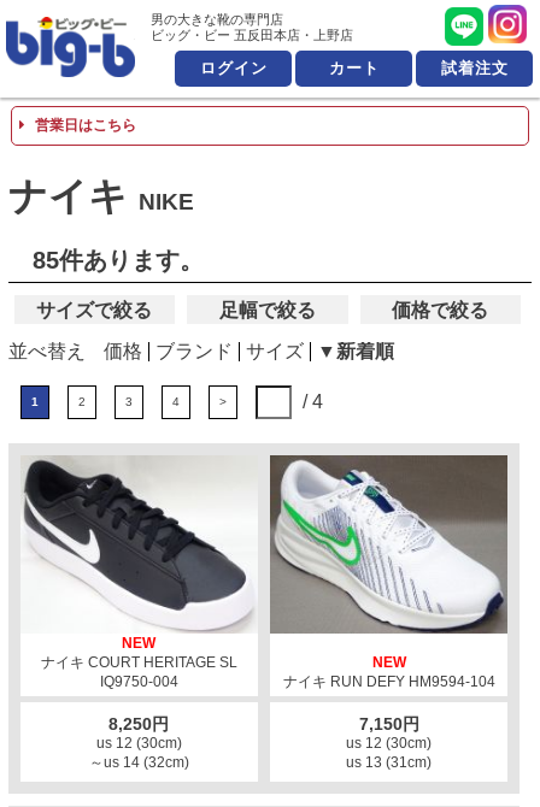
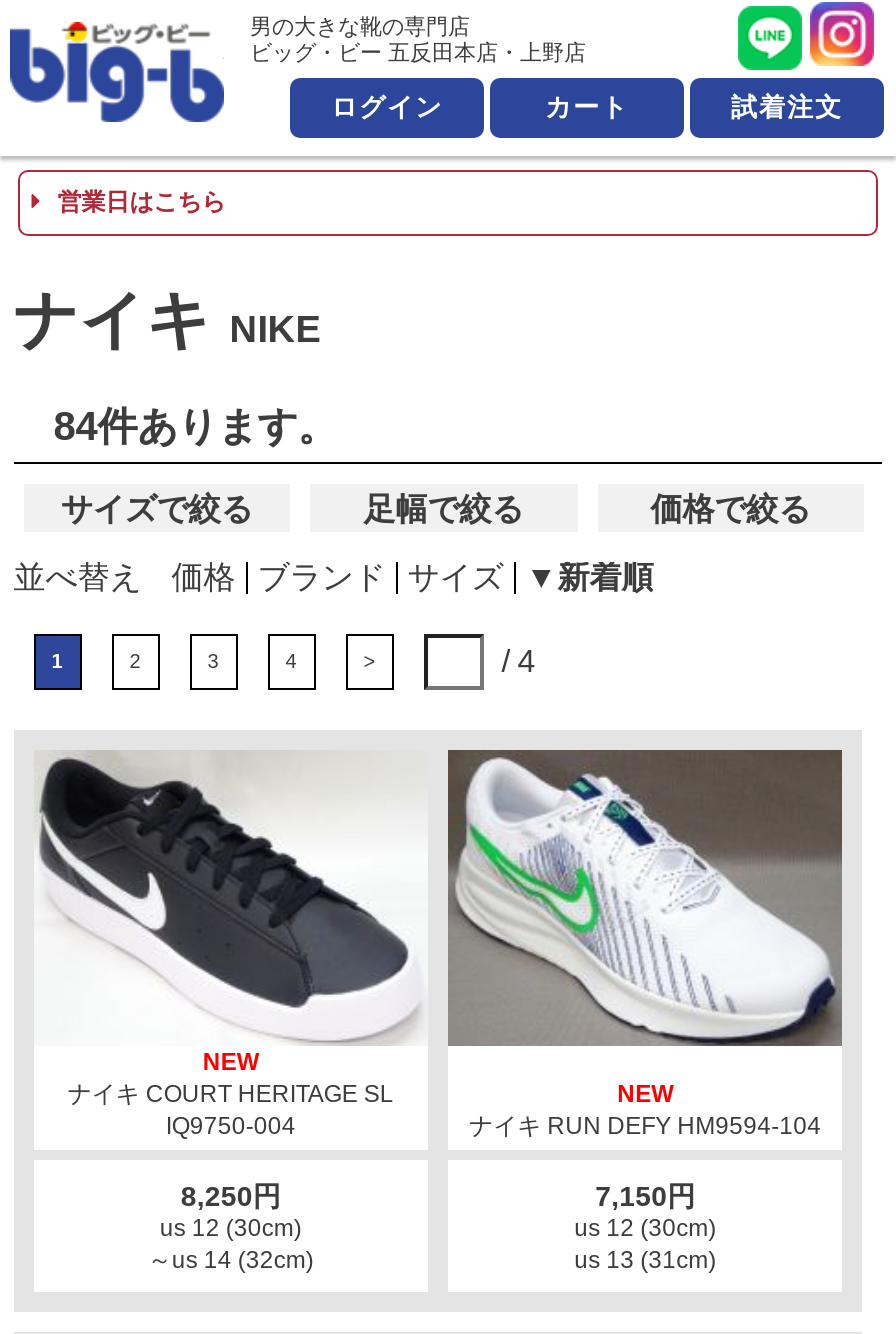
[32,247,203,273] 85件あります。 -> [53,404,337,448] 84件あります。

